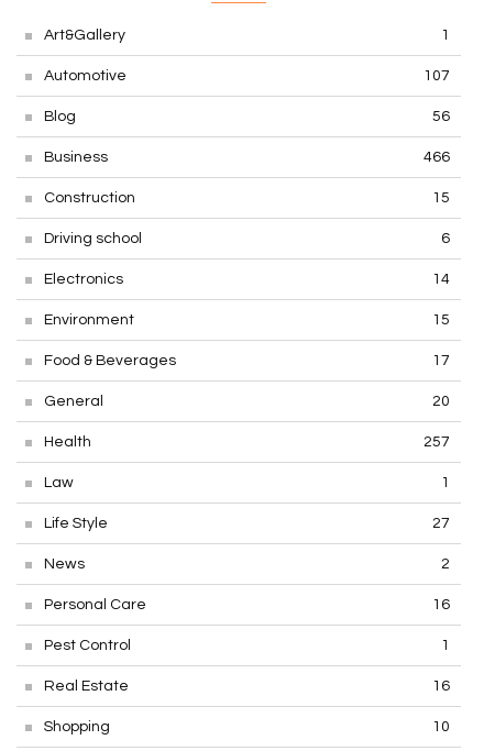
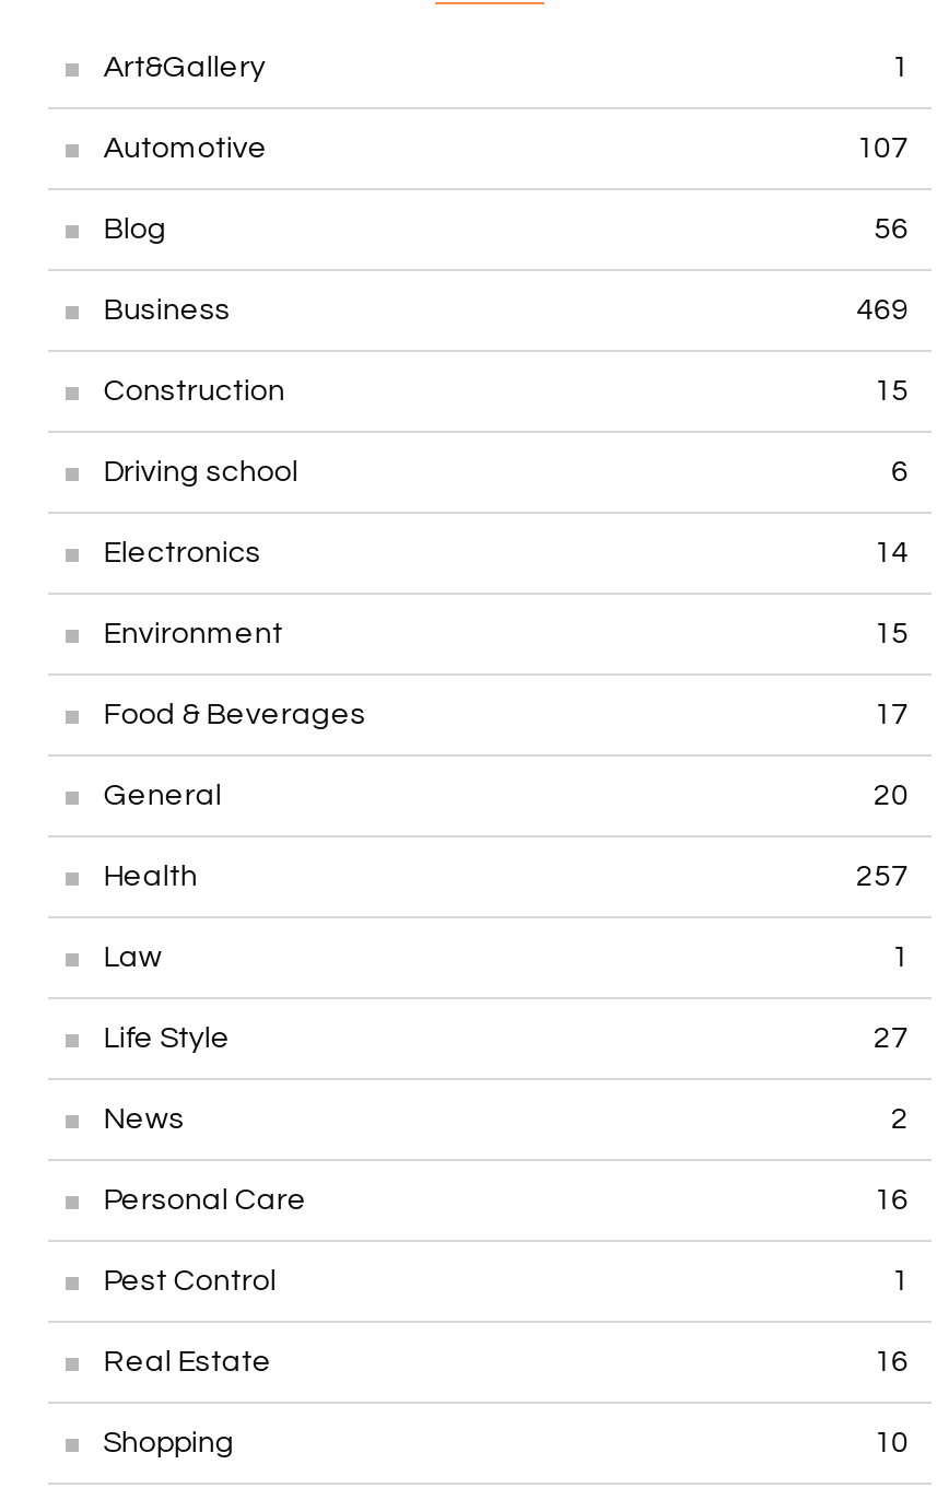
[423,149,449,165] 466 -> [856,296,909,326] 469

